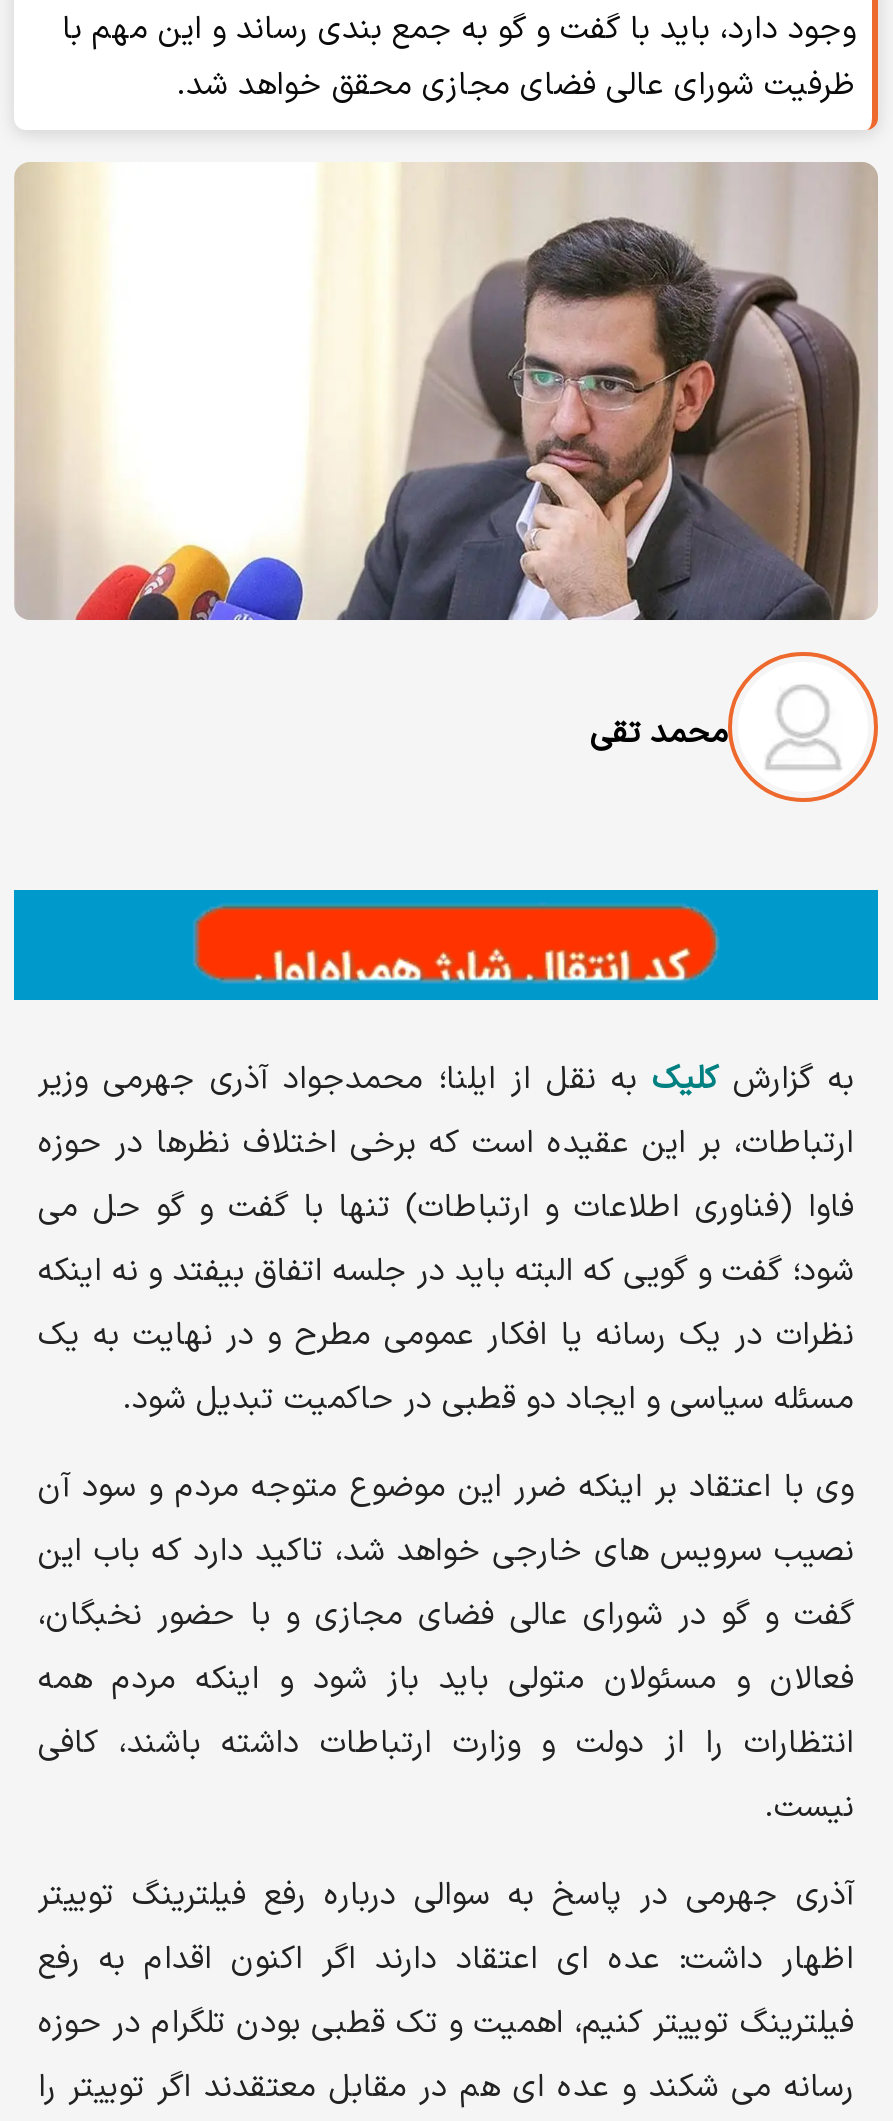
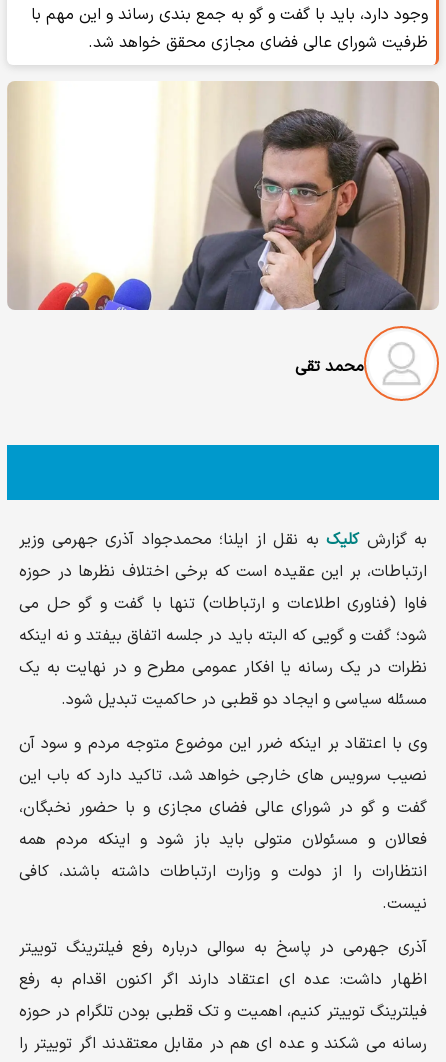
[192,904,720,984] [image] -> none

